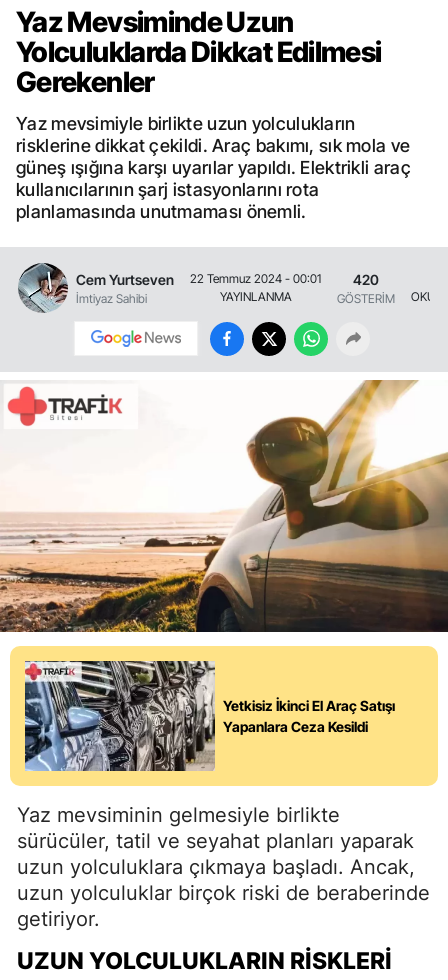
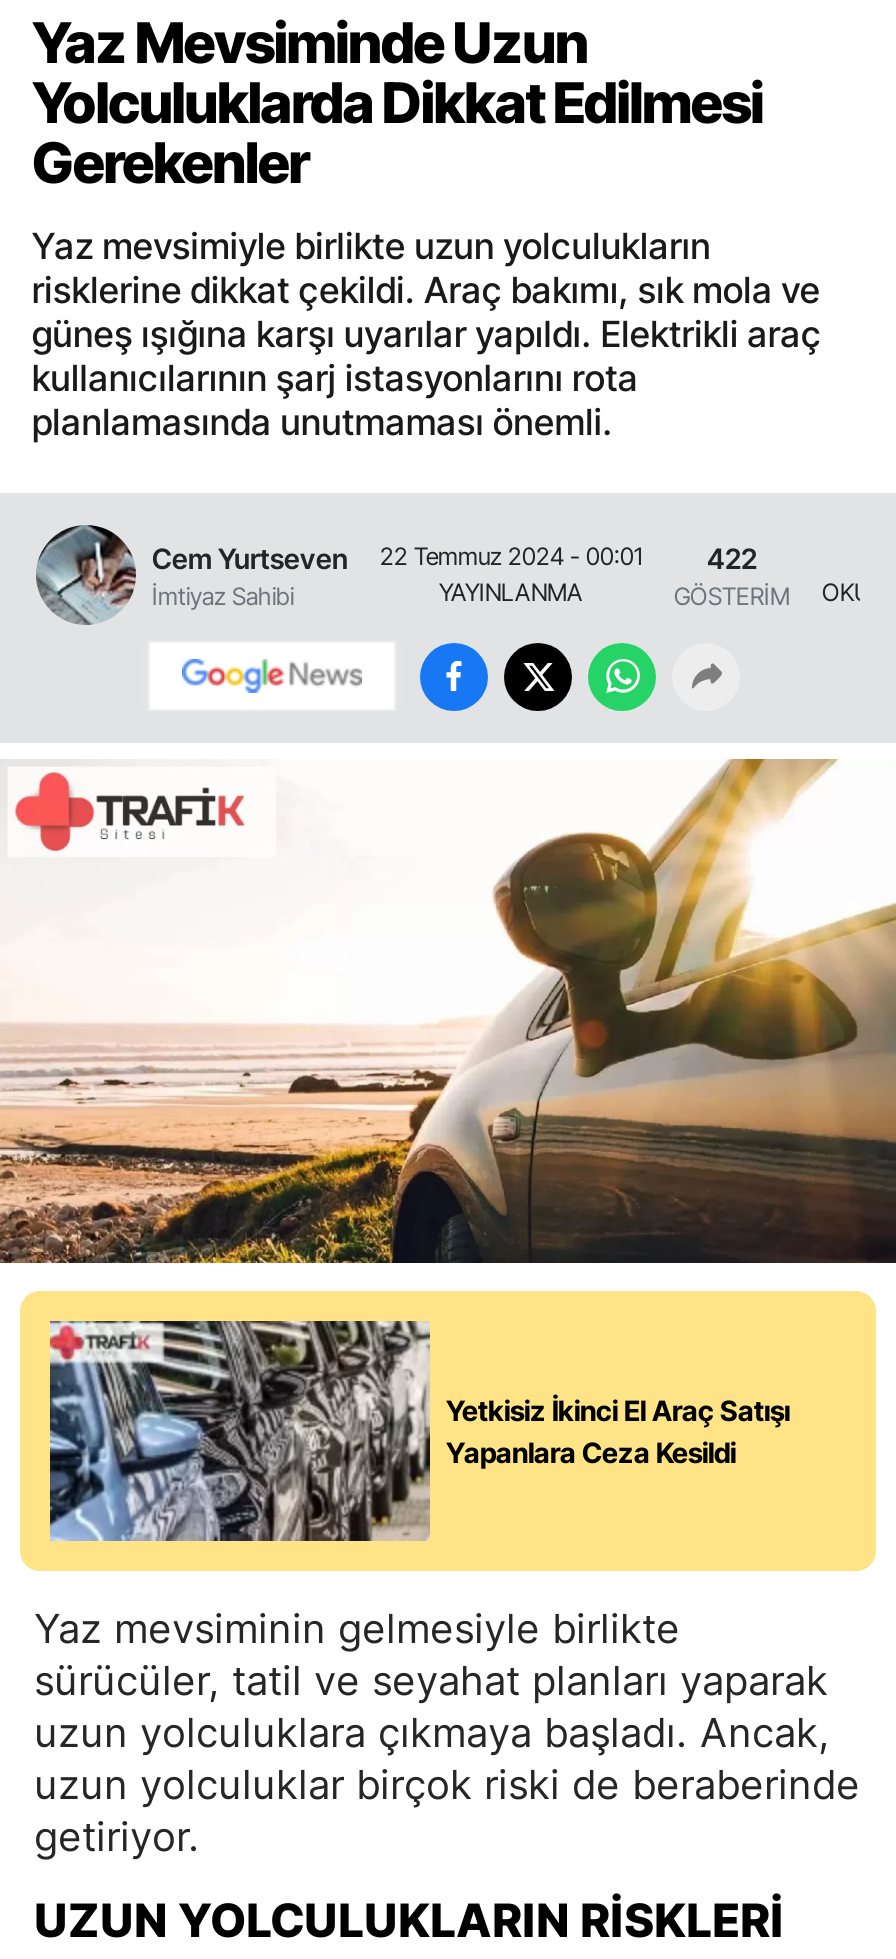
[353,270,379,287] 420 -> [707,540,757,574] 422

